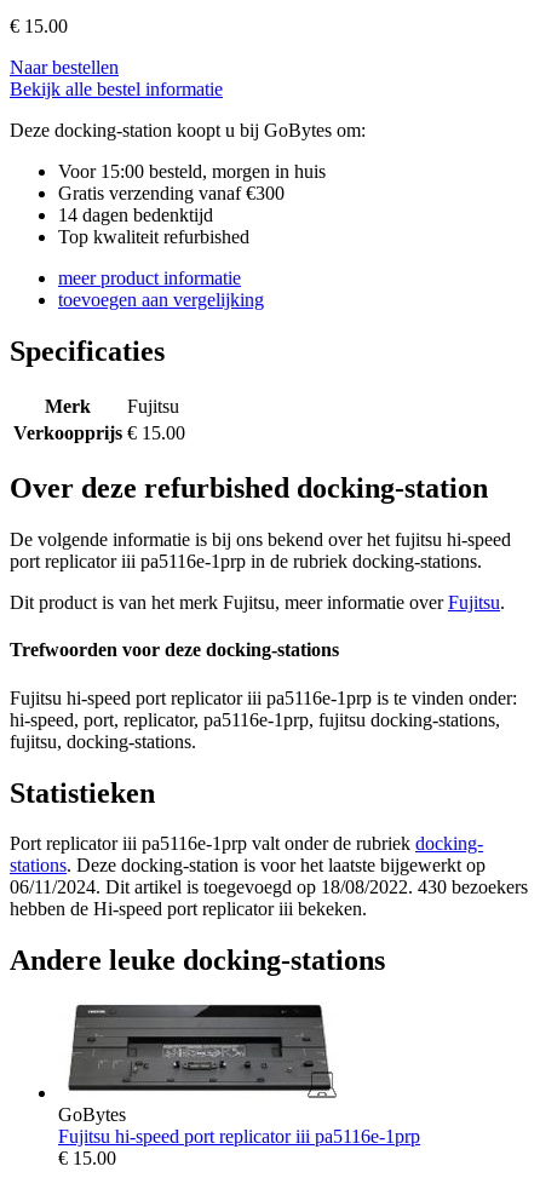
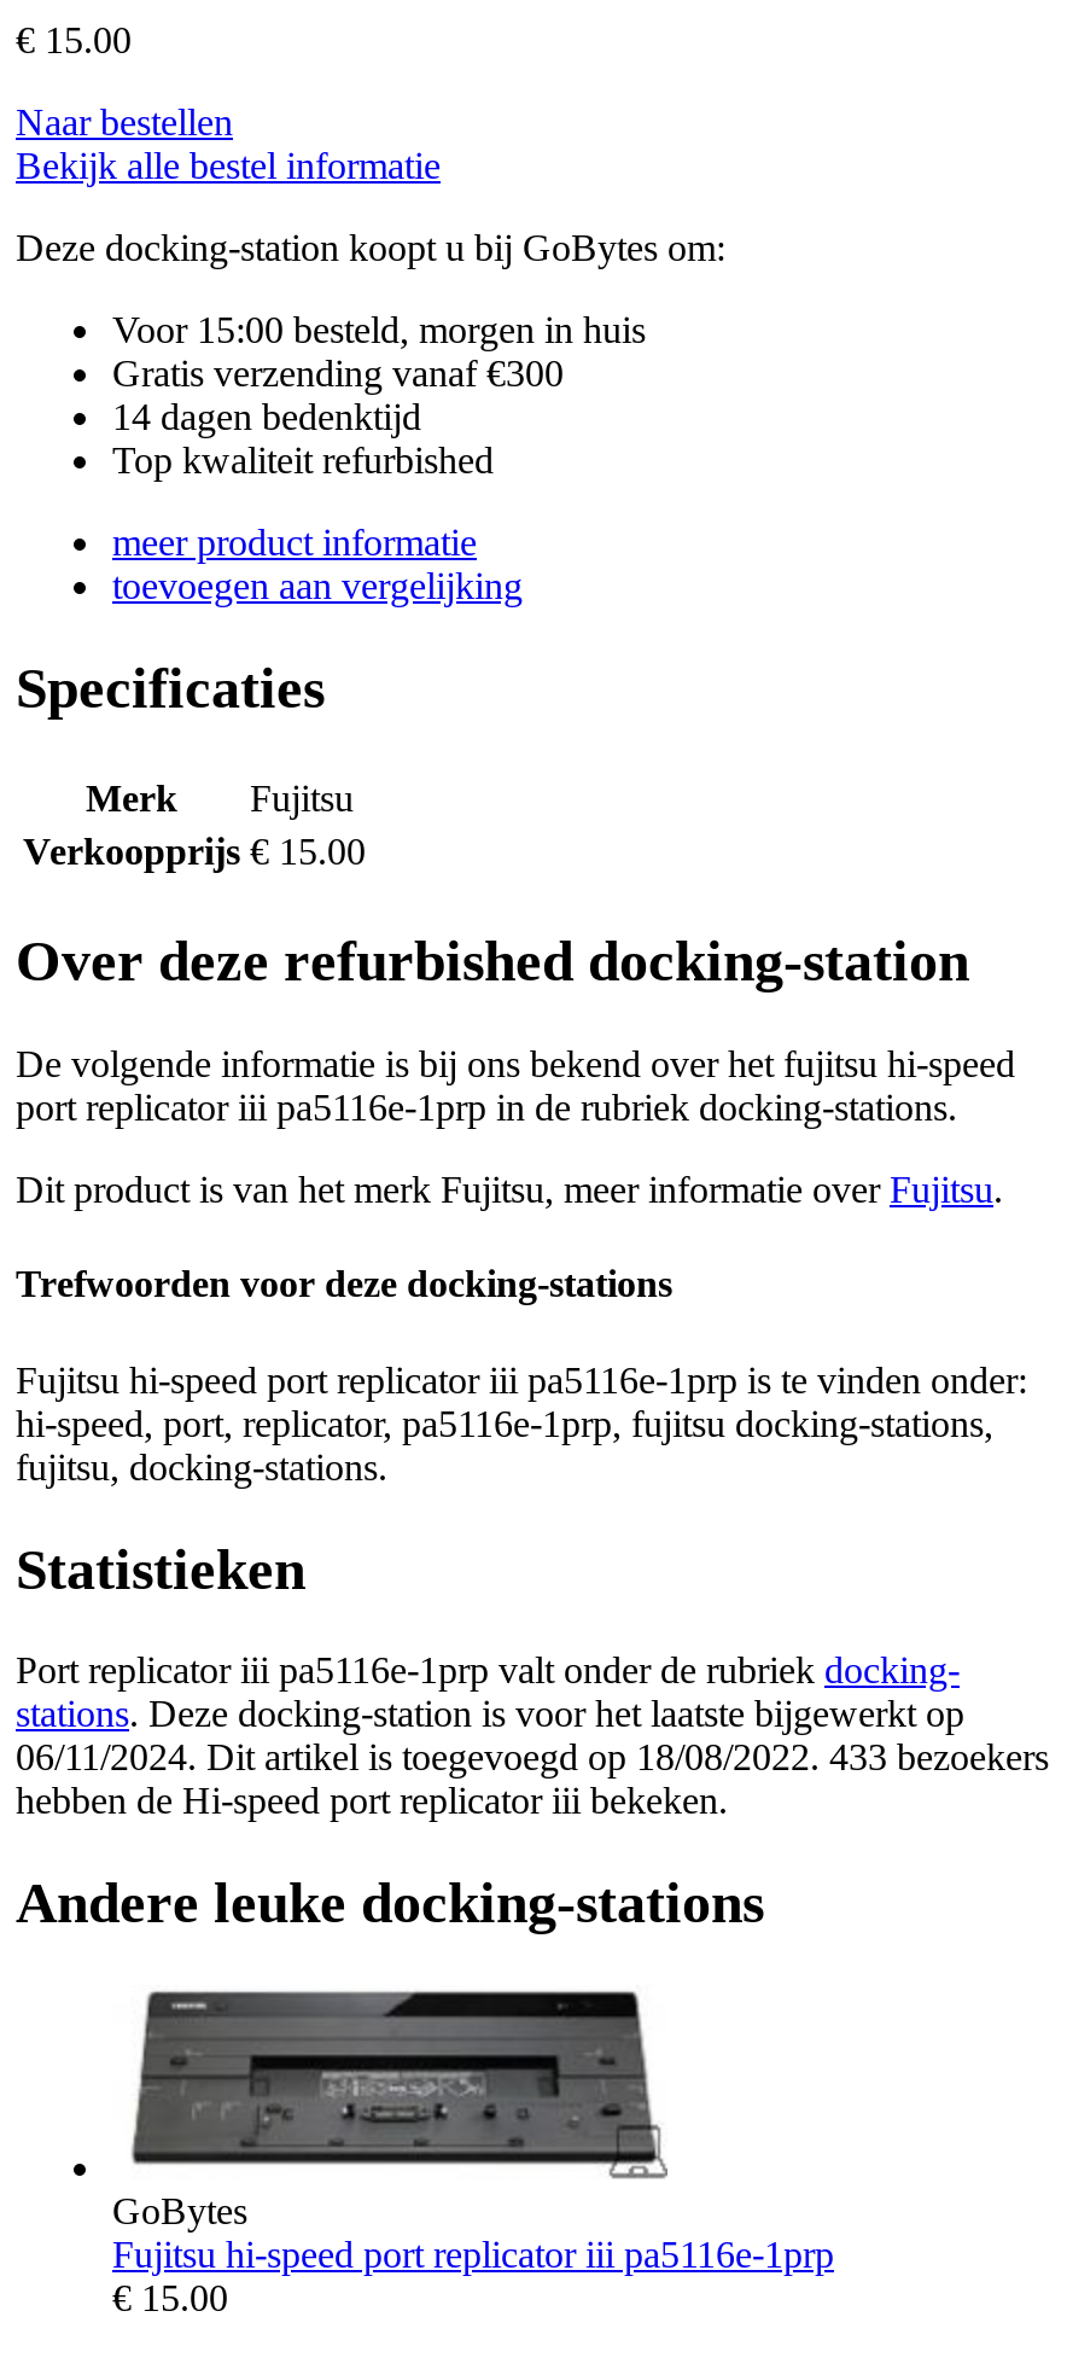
[10,877,528,898] 06/11/2024. Dit artikel is toegevoegd op 18/08/2022. 430 bezoekers -> [16,1737,1049,1778] 06/11/2024. Dit artikel is toegevoegd op 18/08/2022. 433 bezoekers

